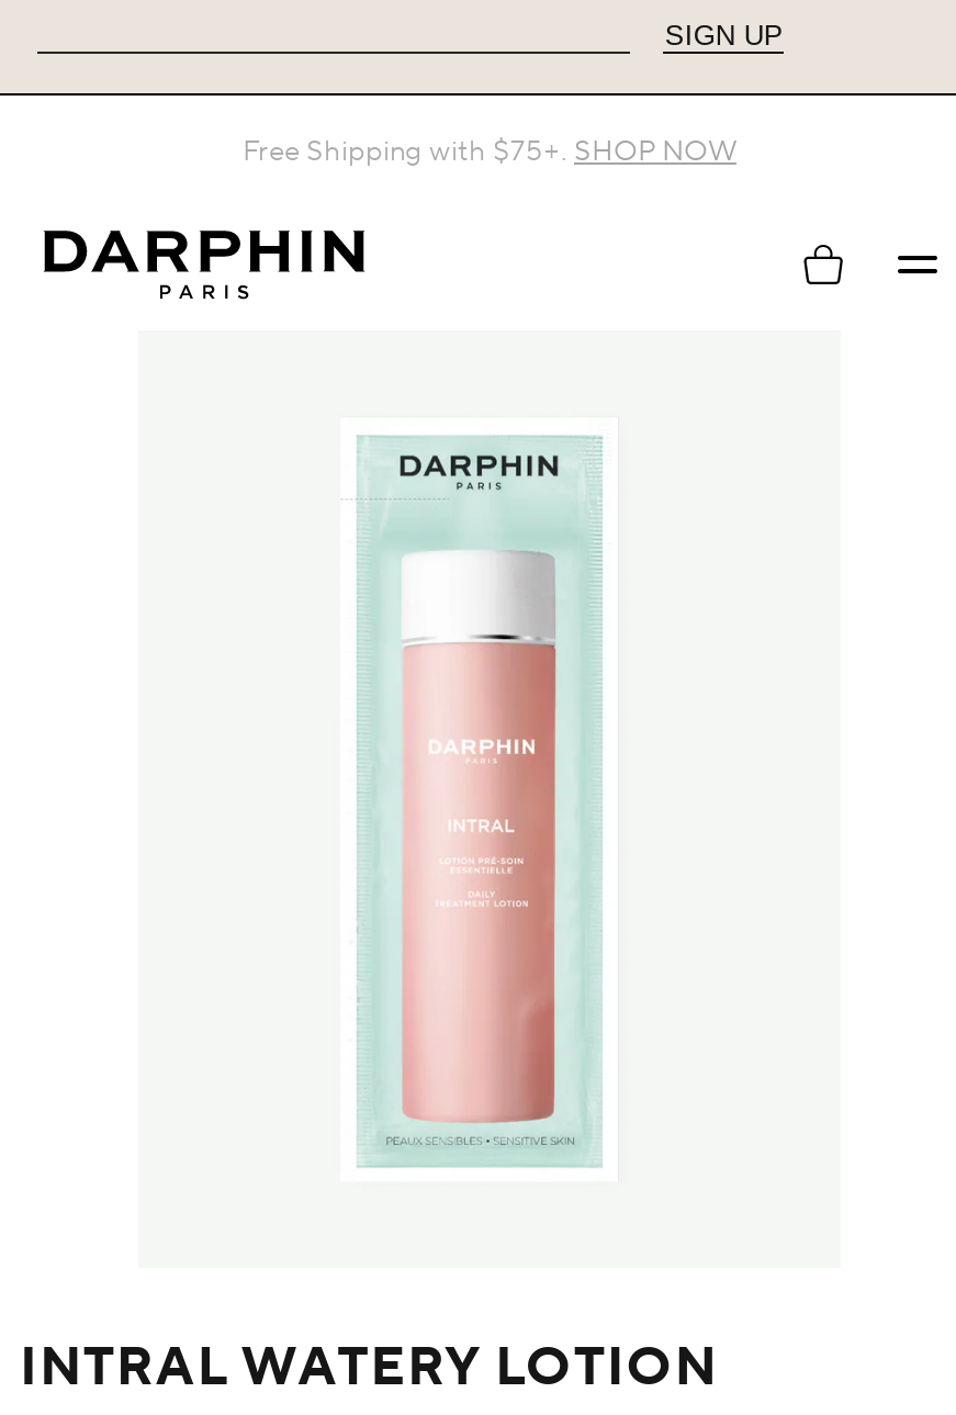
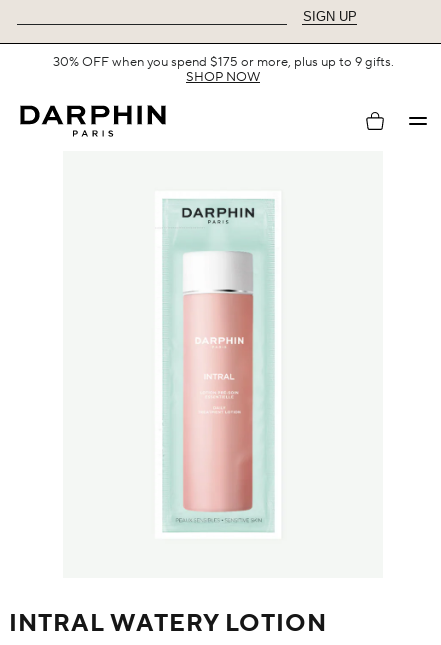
[243,134,736,169] Free Shipping with $75+. SHOP NOW -> [52,54,393,85] 30% OFF when you spend $175 or more, plus up to 9 gifts. | SHOP NOW

